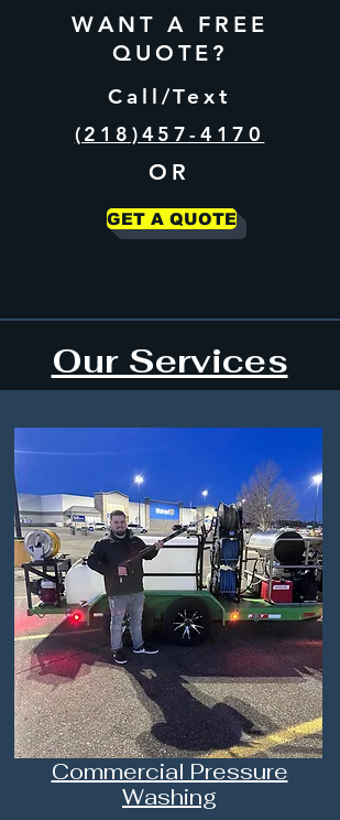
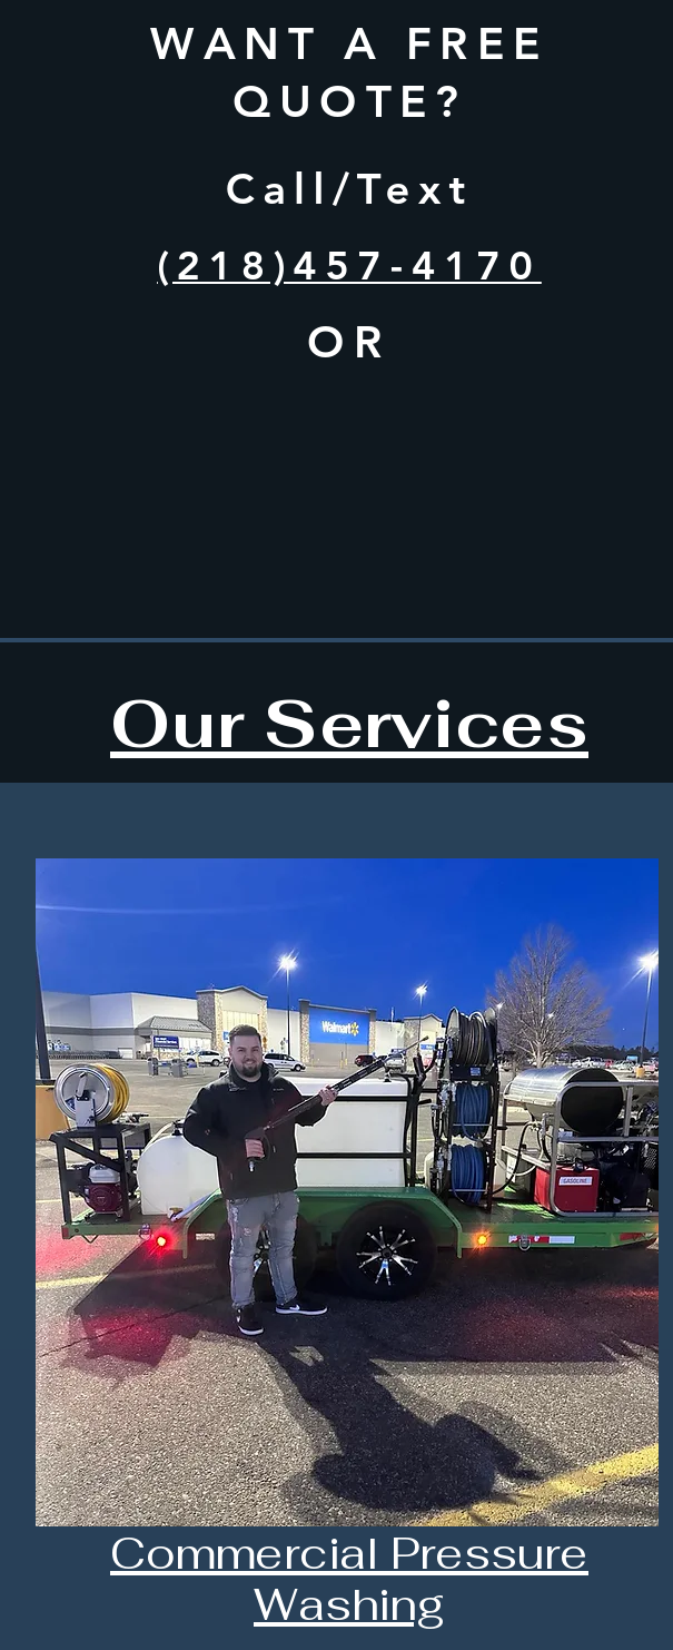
[107,209,237,228] GET A QUOTE -> none

